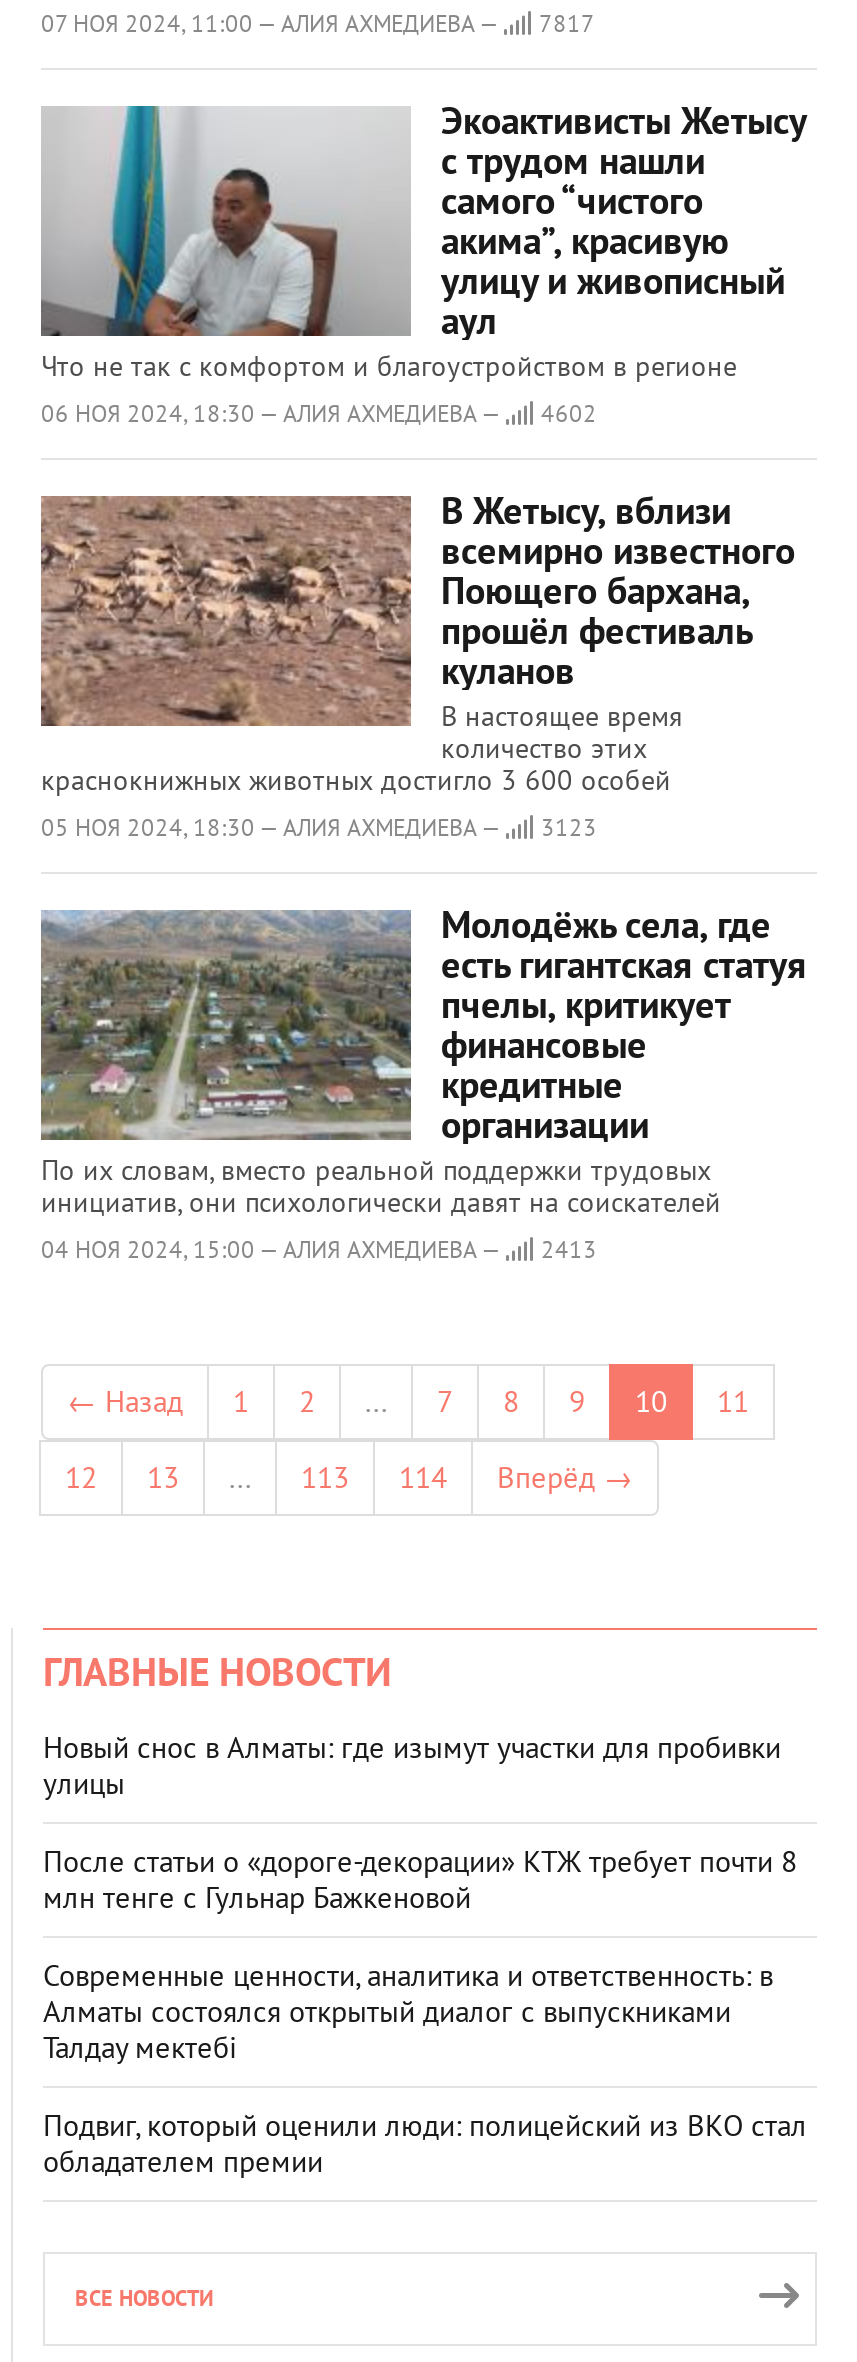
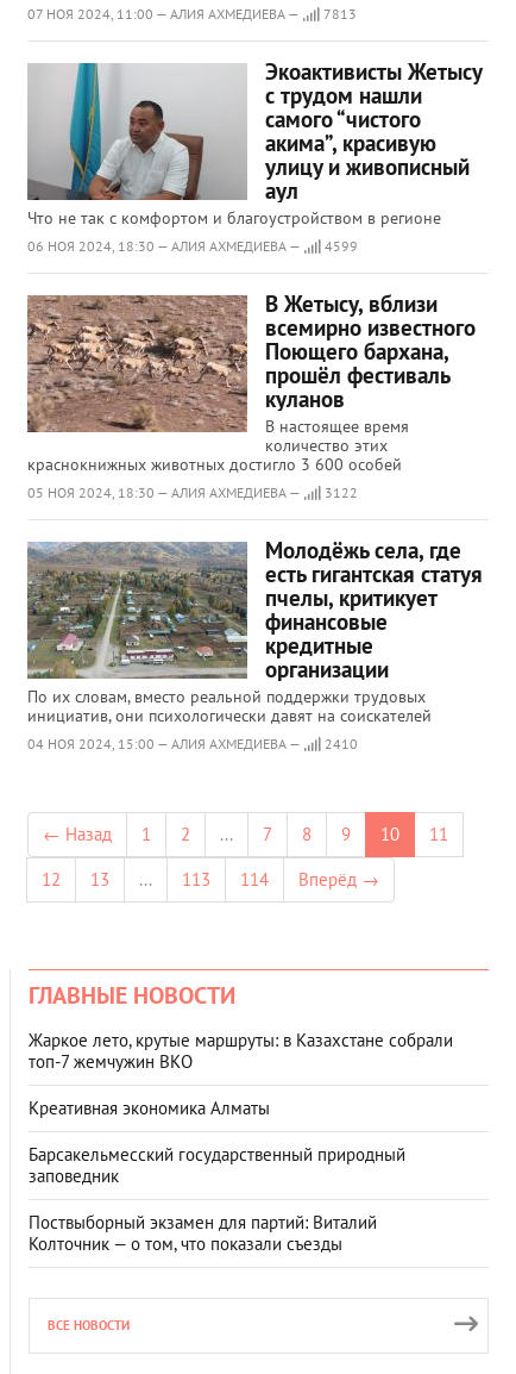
[41,8,595,38] 07 НОЯ 2024, 11:00 — АЛИЯ АХМЕДИЕВА — 7817 -> [27,5,357,23] 07 НОЯ 2024, 11:00 — АЛИЯ АХМЕДИЕВА — 7813
[41,398,597,428] 06 НОЯ 2024, 18:30 — АЛИЯ АХМЕДИЕВА — 4602 -> [27,237,358,255] 06 НОЯ 2024, 18:30 — АЛИЯ АХМЕДИЕВА — 4599
[41,812,597,842] 05 НОЯ 2024, 18:30 — АЛИЯ АХМЕДИЕВА — 3123 -> [27,483,358,501] 05 НОЯ 2024, 18:30 — АЛИЯ АХМЕДИЕВА — 3122
[41,1234,597,1264] 04 НОЯ 2024, 15:00 — АЛИЯ АХМЕДИЕВА — 2413 -> [27,735,358,752] 04 НОЯ 2024, 15:00 — АЛИЯ АХМЕДИЕВА — 2410
[43,1728,781,1802] Новый снос в Алматы: где изымут участки для пробивки | улицы -> [29,1029,453,1073] Жаркое лето, крутые маршруты: в Казахстане собрали | топ‑7 жемчужин ВКО
[43,1842,797,1916] После статьи о «дороге-декорации» КТЖ требует почти 8 | млн тенге с Гульнар Бажкеновой -> [29,1097,270,1119] Креативная экономика Алматы
[43,1956,773,2066] Современные ценности, аналитика и ответственность: в | Алматы состоялся открытый диалог с выпускниками | Талдау мектебі -> [29,1143,405,1187] Барсакельмесский государственный природный | заповедник
[43,2106,807,2180] Подвиг, который оценили люди: полицейский из ВКО стал | обладателем премии -> [29,1211,377,1255] Поствыборный экзамен для партий: Виталий | Колточник — о том, что показали съезды

